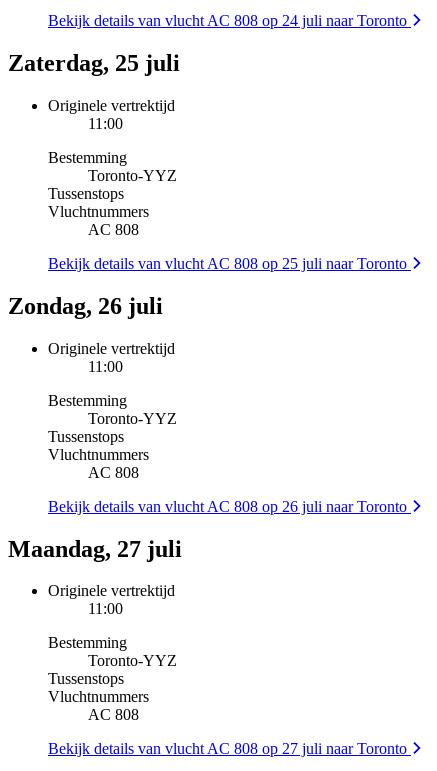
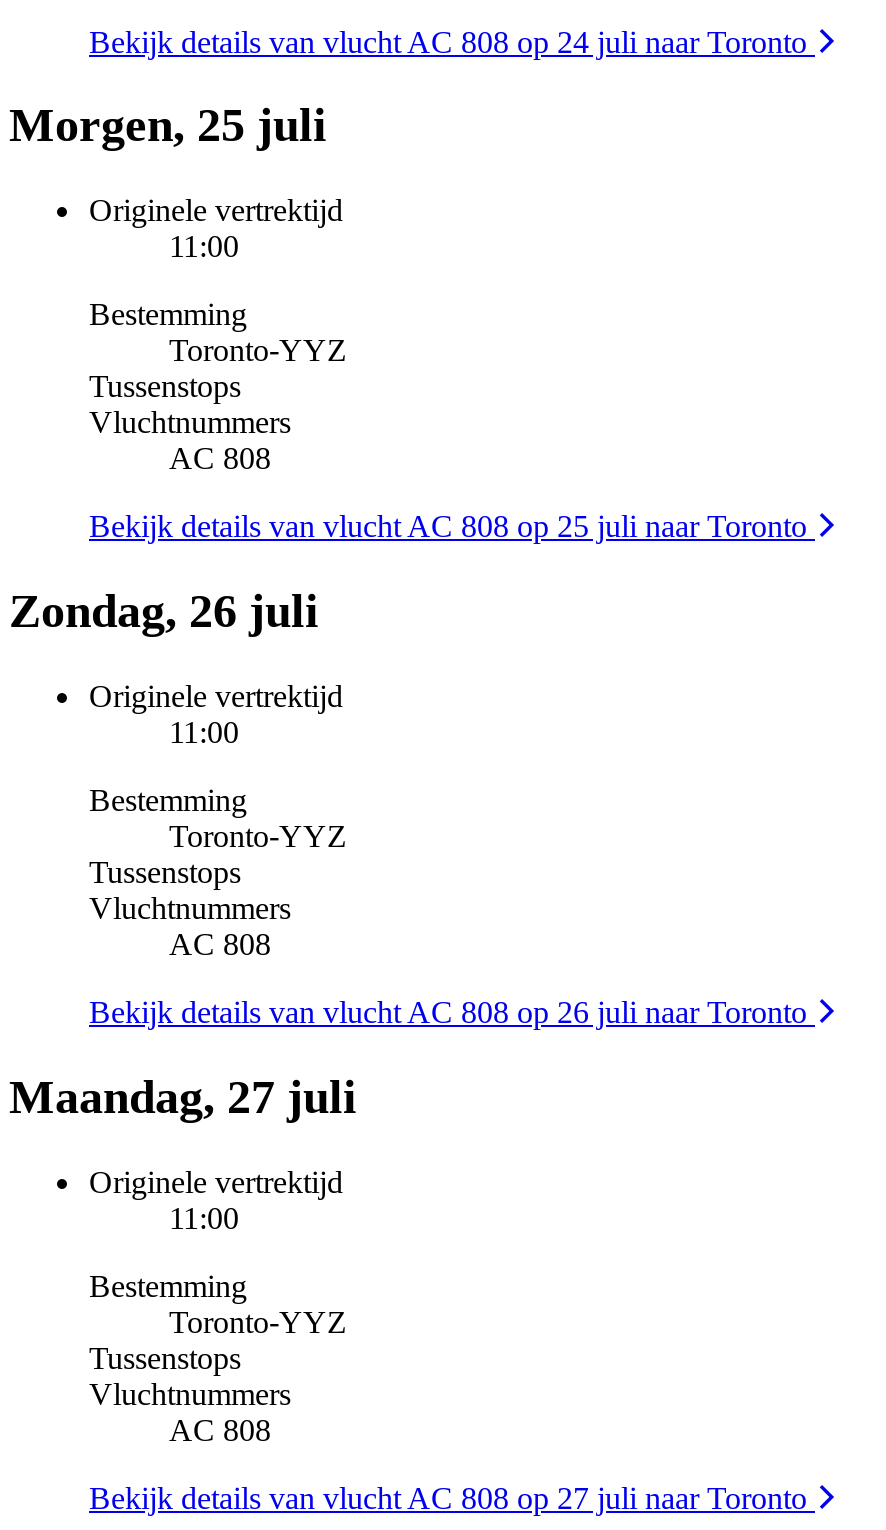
[8,50,180,76] Zaterdag, 25 juli -> [9,100,327,152] Morgen, 25 juli

